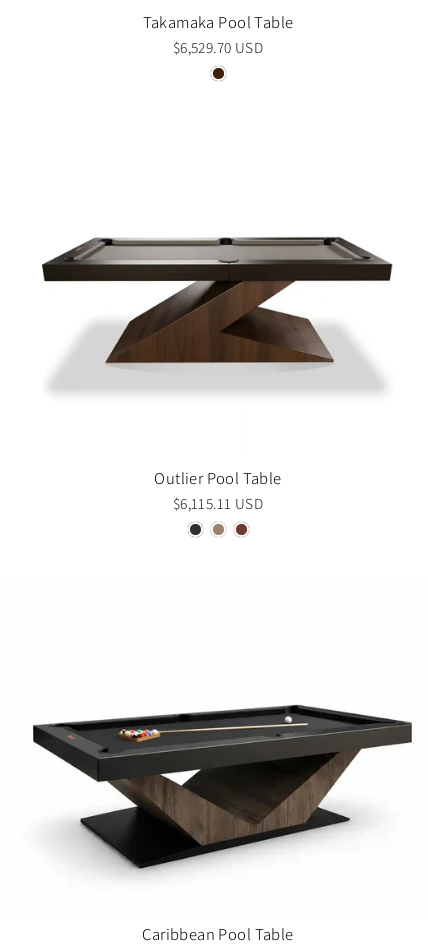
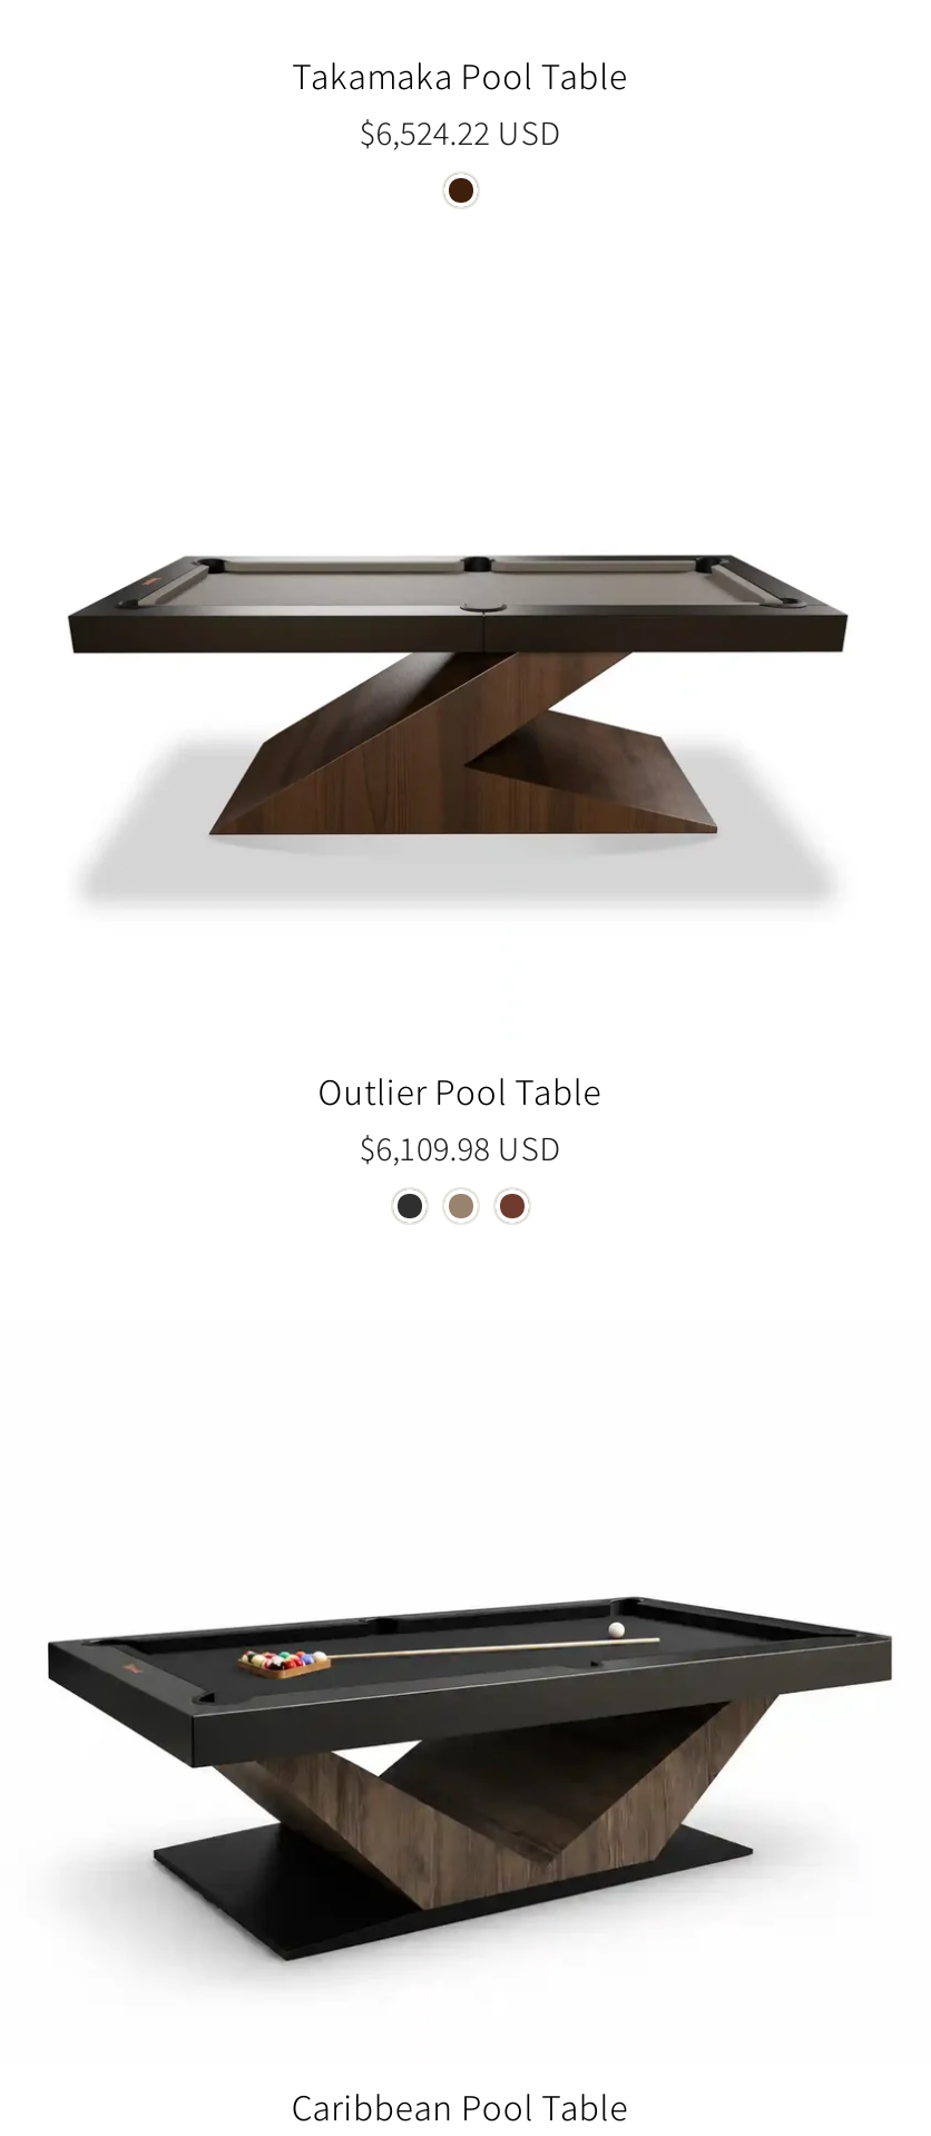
[173,36,263,56] $6,529.70 USD -> [359,108,561,153] $6,524.22 USD
[173,492,263,512] $6,115.11 USD -> [359,1124,561,1168] $6,109.98 USD

